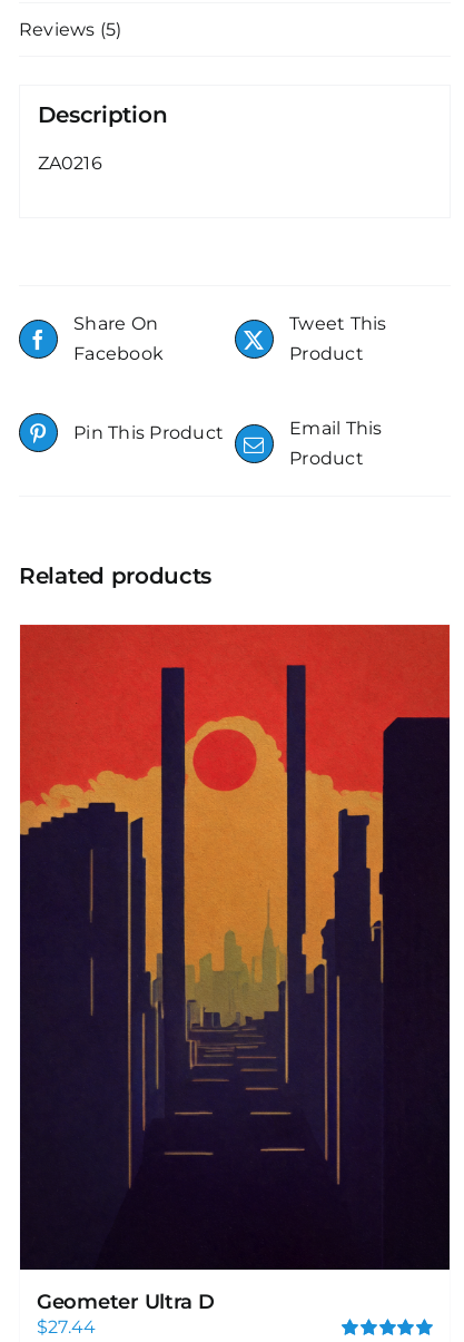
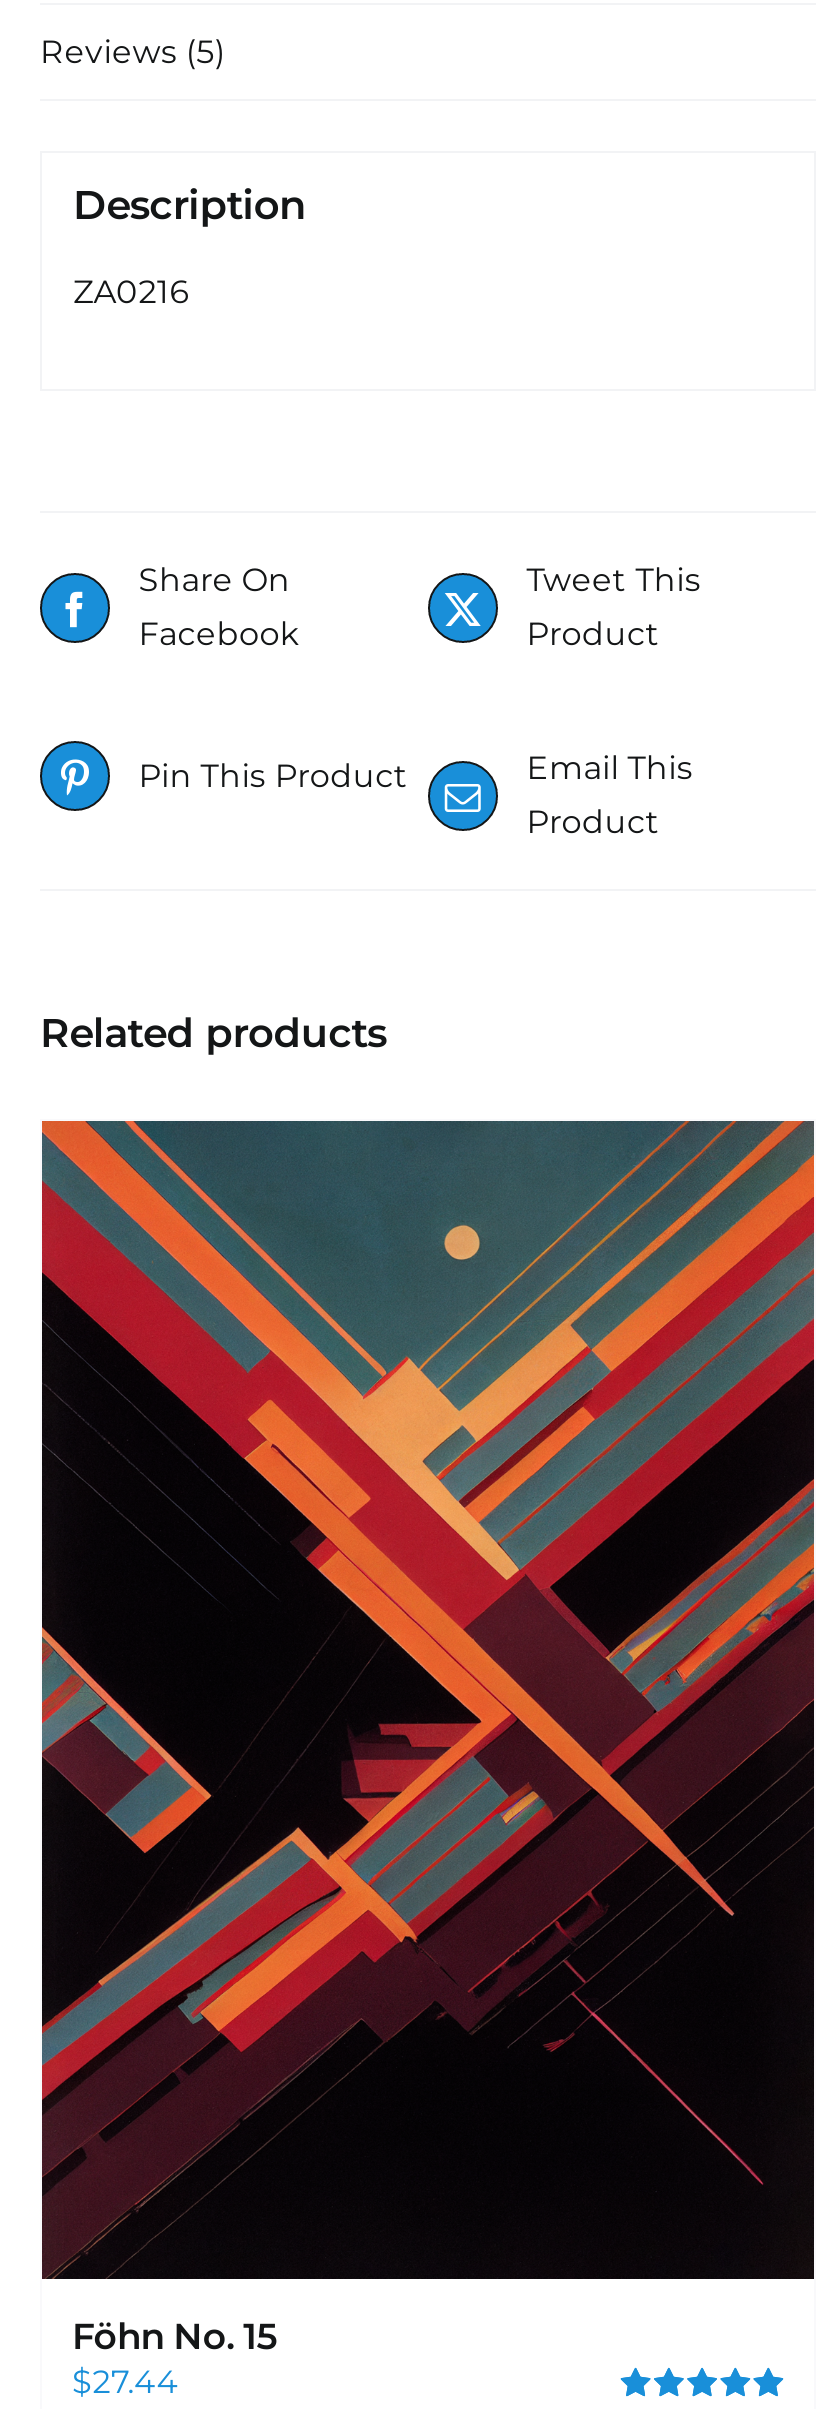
[19,624,451,1314] [image] | Geometer Ultra D -> [40,1119,816,2359] [image] | Föhn No. 15

